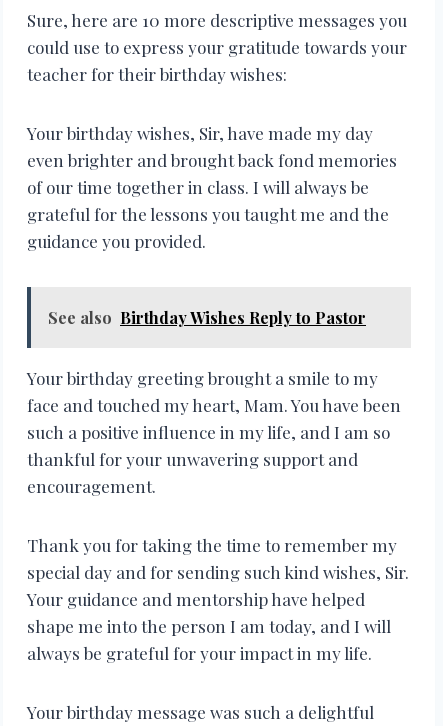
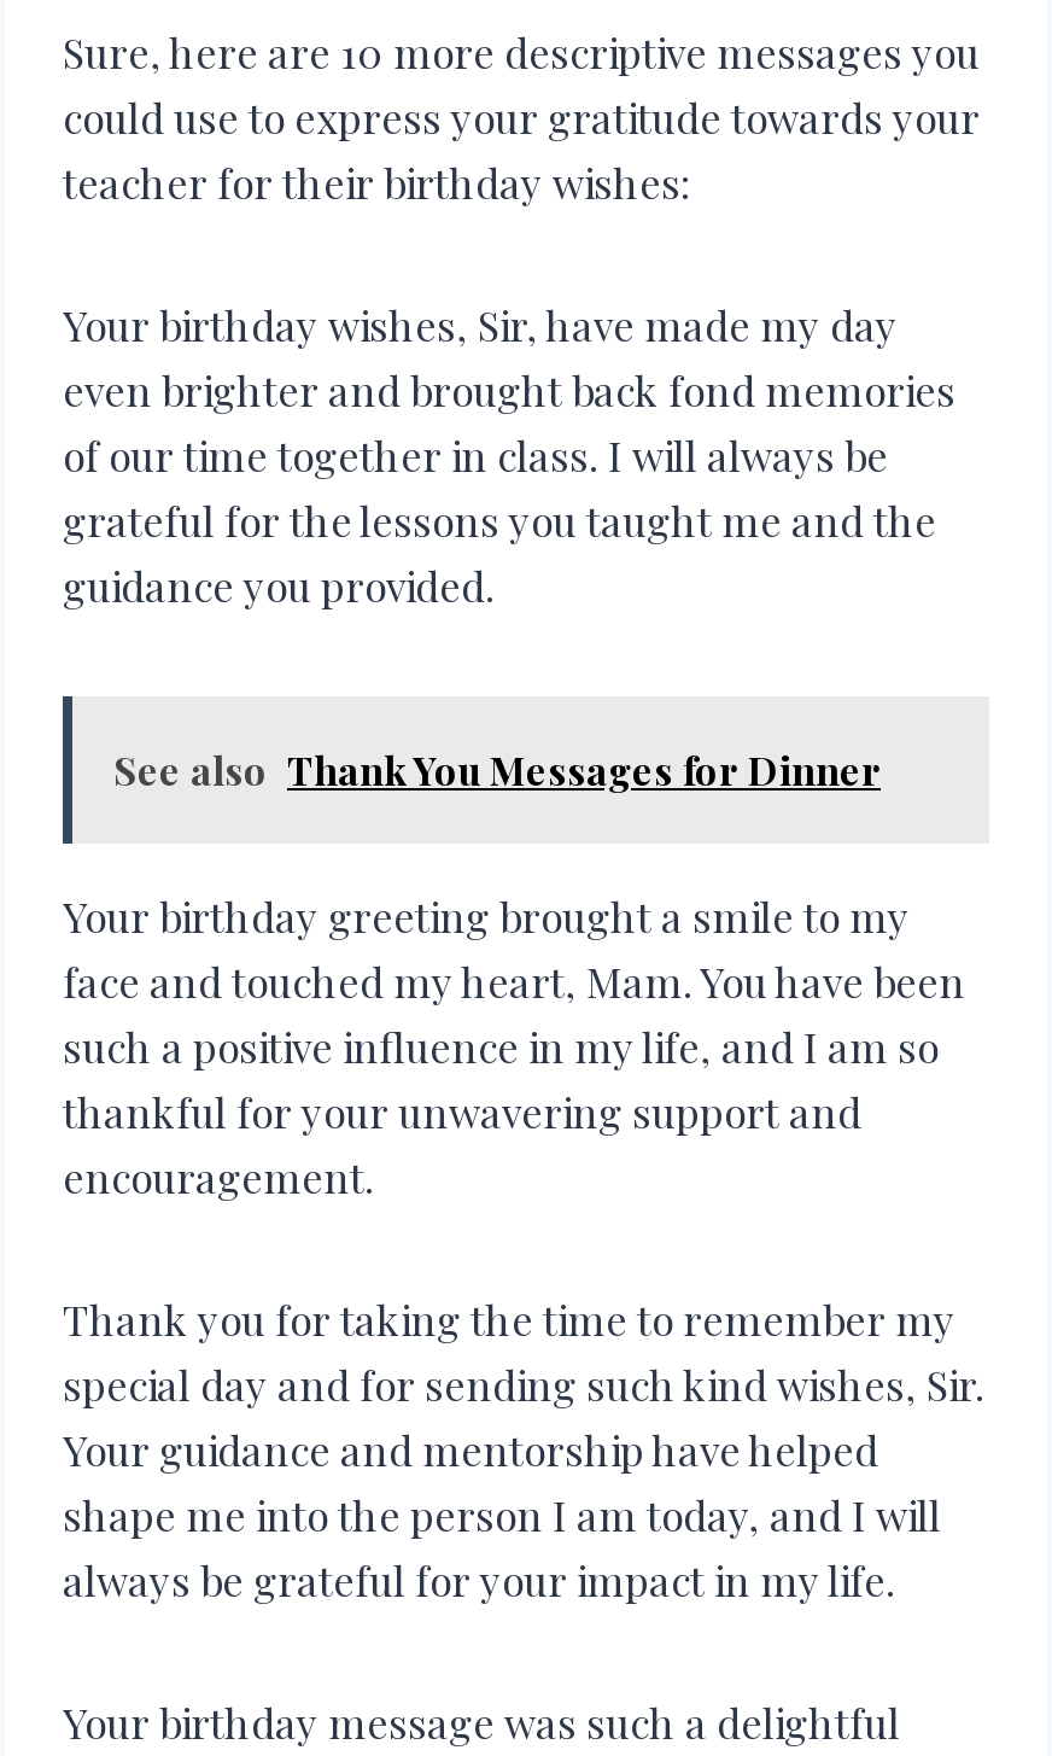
[48,307,366,328] See also Birthday Wishes Reply to Pastor -> [113,745,881,796] See also Thank You Messages for Dinner

